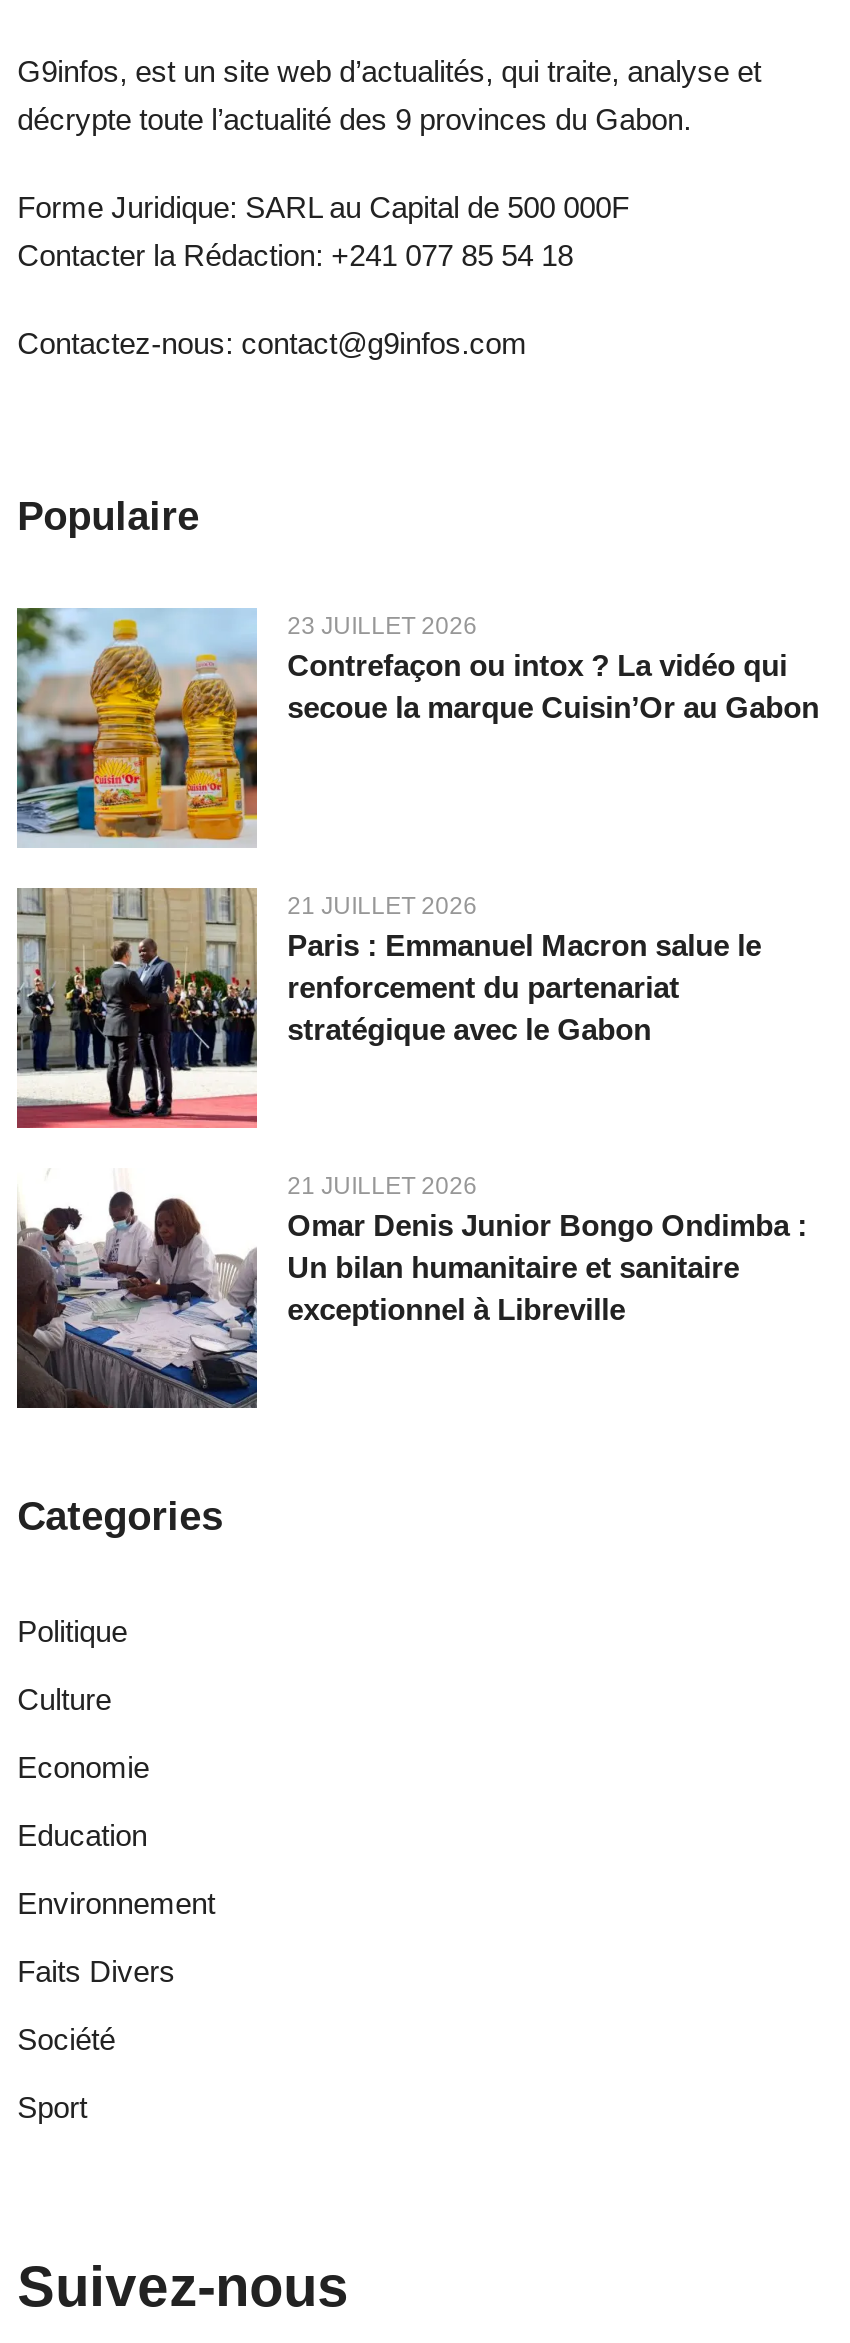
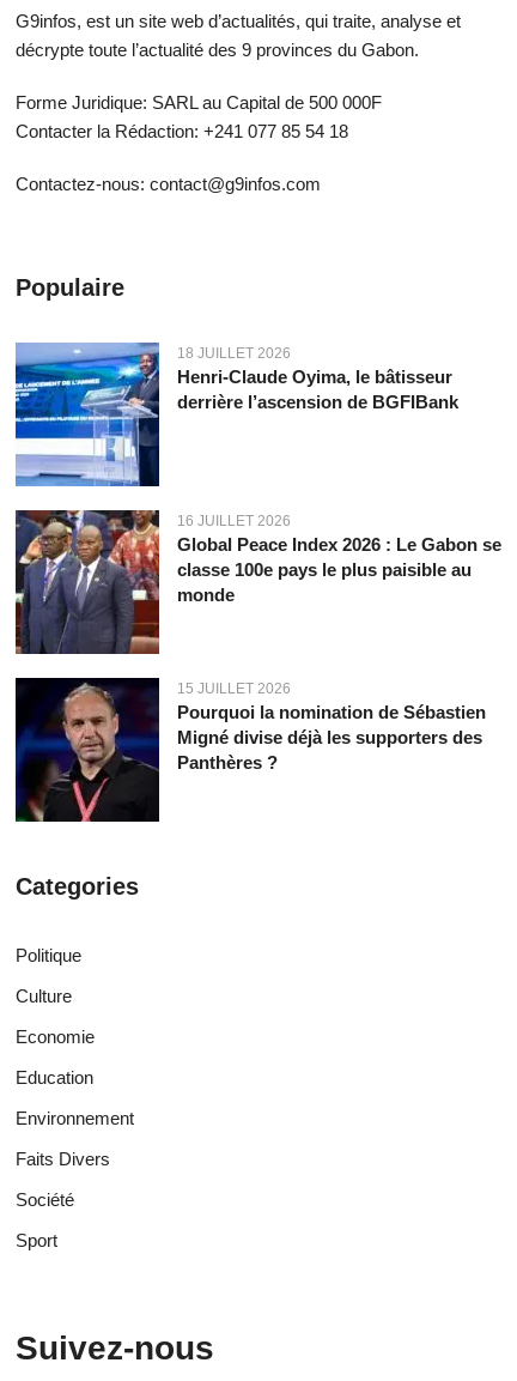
[15,606,819,848] [image] | 23 JUILLET 2026 | Contrefaçon ou intox ? La vidéo qui | secoue la marque Cuisin’Or au Gabon -> [14,343,459,487] [image] | 18 JUILLET 2026 | Henri-Claude Oyima, le bâtisseur | derrière l’ascension de BGFIBank
[15,886,761,1130] [image] | 21 JUILLET 2026 | Paris : Emmanuel Macron salue le | renforcement du partenariat | stratégique avec le Gabon -> [14,509,502,655] [image] | 16 JUILLET 2026 | Global Peace Index 2026 : Le Gabon se | classe 100e pays le plus paisible au | monde
[15,1168,807,1410] [image] | 21 JUILLET 2026 | Omar Denis Junior Bongo Ondimba : | Un bilan humanitaire et sanitaire | exceptionnel à Libreville -> [14,677,486,823] [image] | 15 JUILLET 2026 | Pourquoi la nomination de Sébastien | Migné divise déjà les supporters des | Panthères ?

